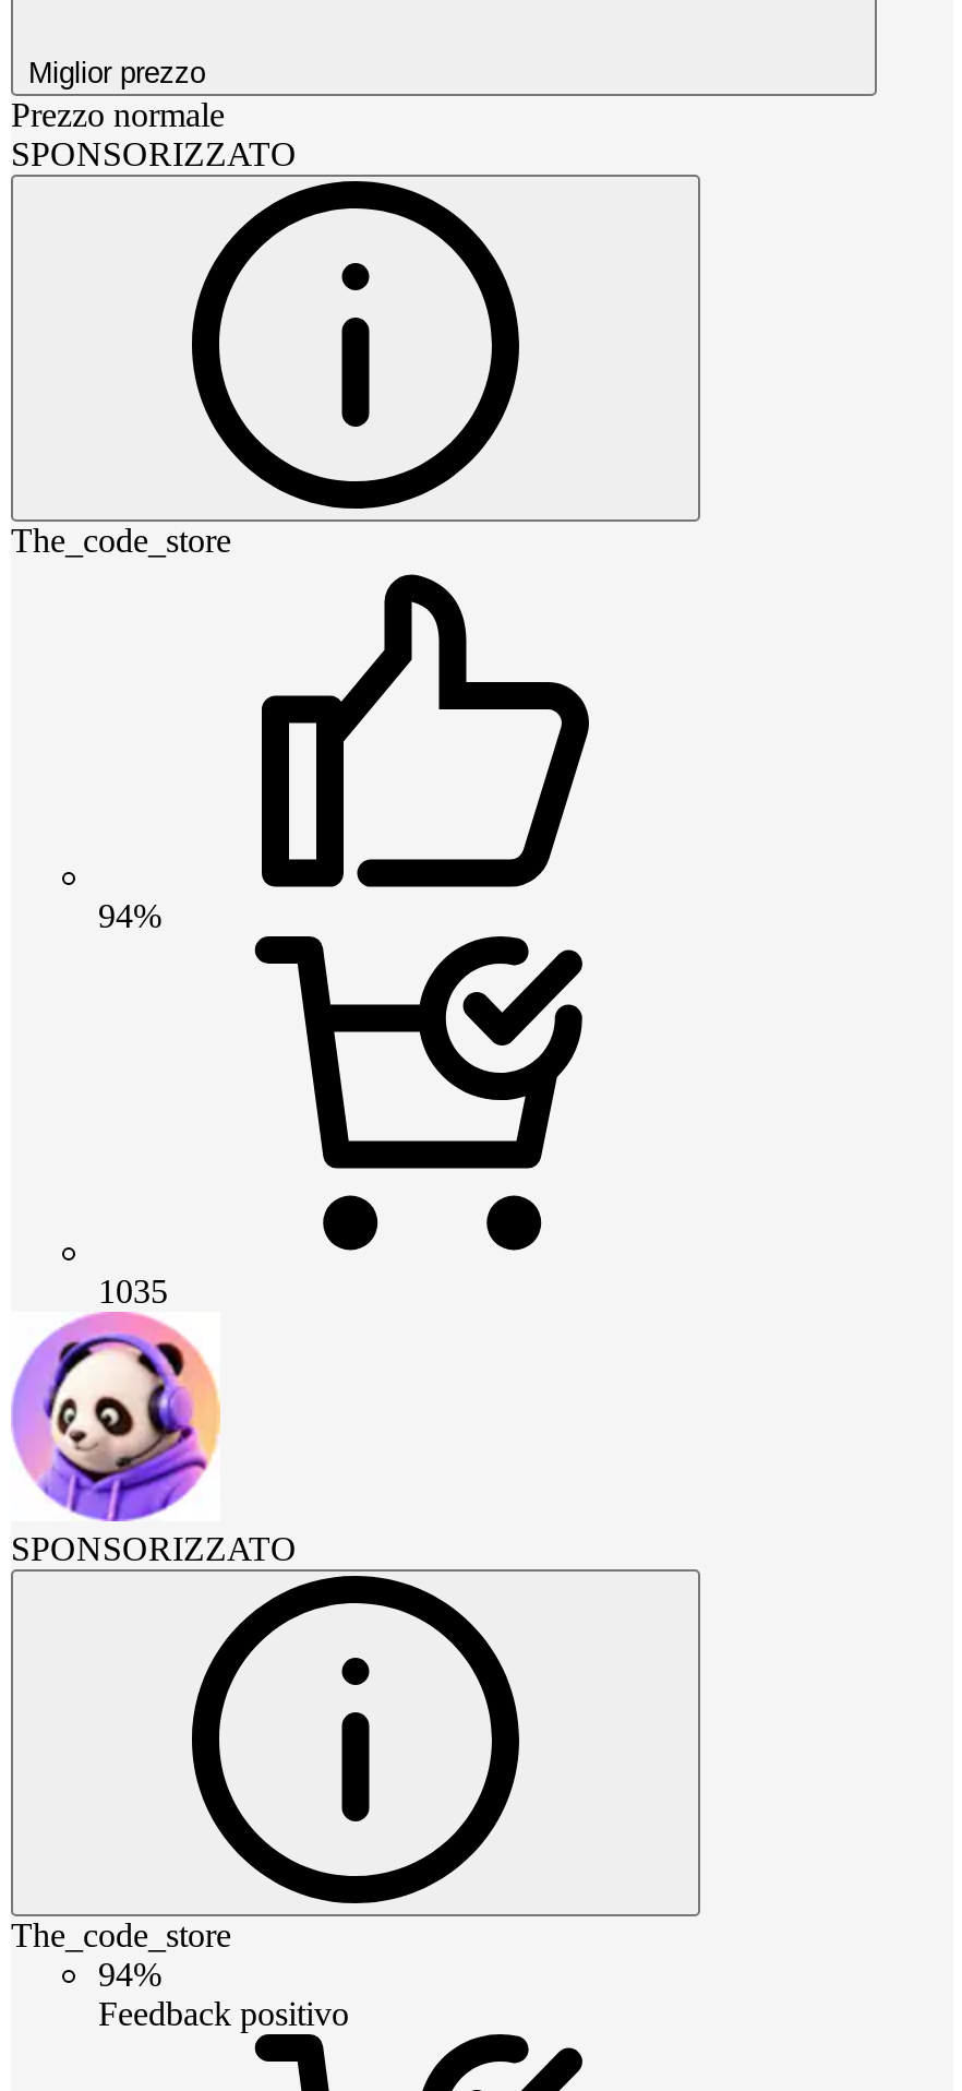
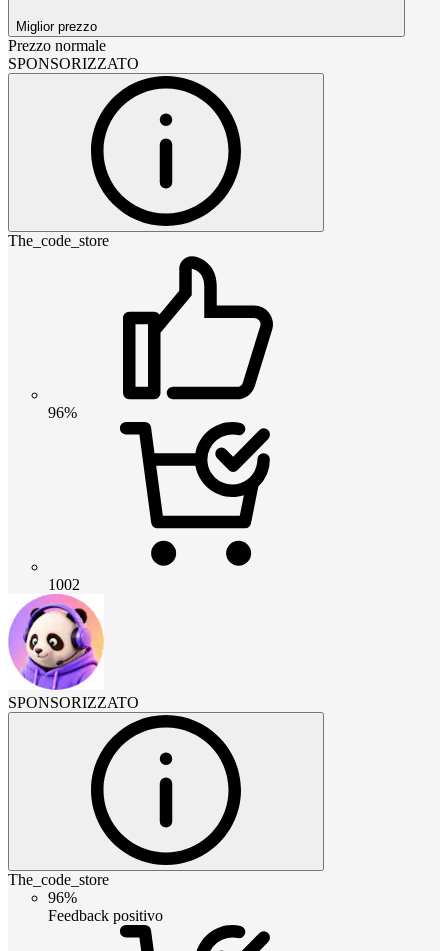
[98,897,161,934] 94% -> [48,404,77,421] 96%
[98,1272,168,1309] 1035 -> [48,576,80,593] 1002
[98,1955,161,1992] 94% -> [48,889,77,906] 96%

